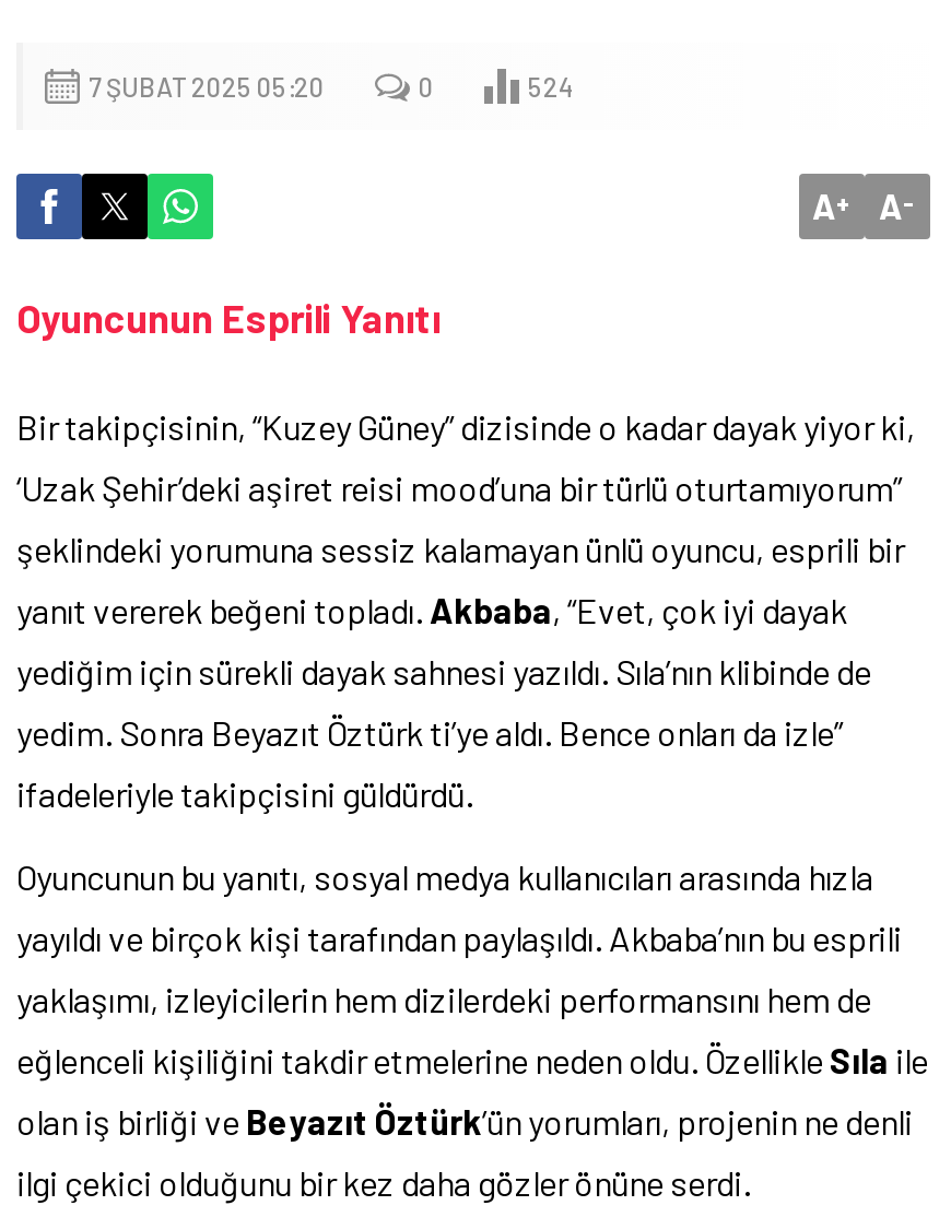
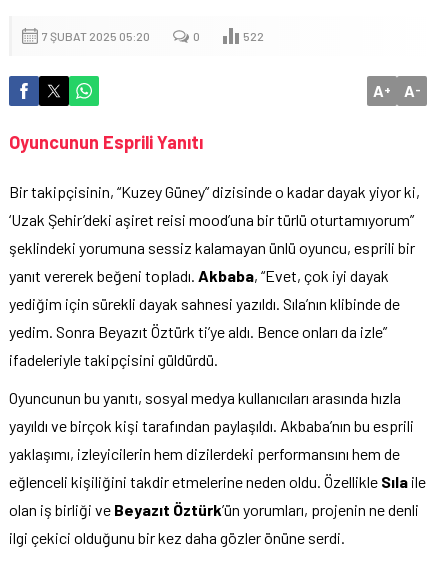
[528,71,574,101] 524 -> [243,29,264,43] 522

